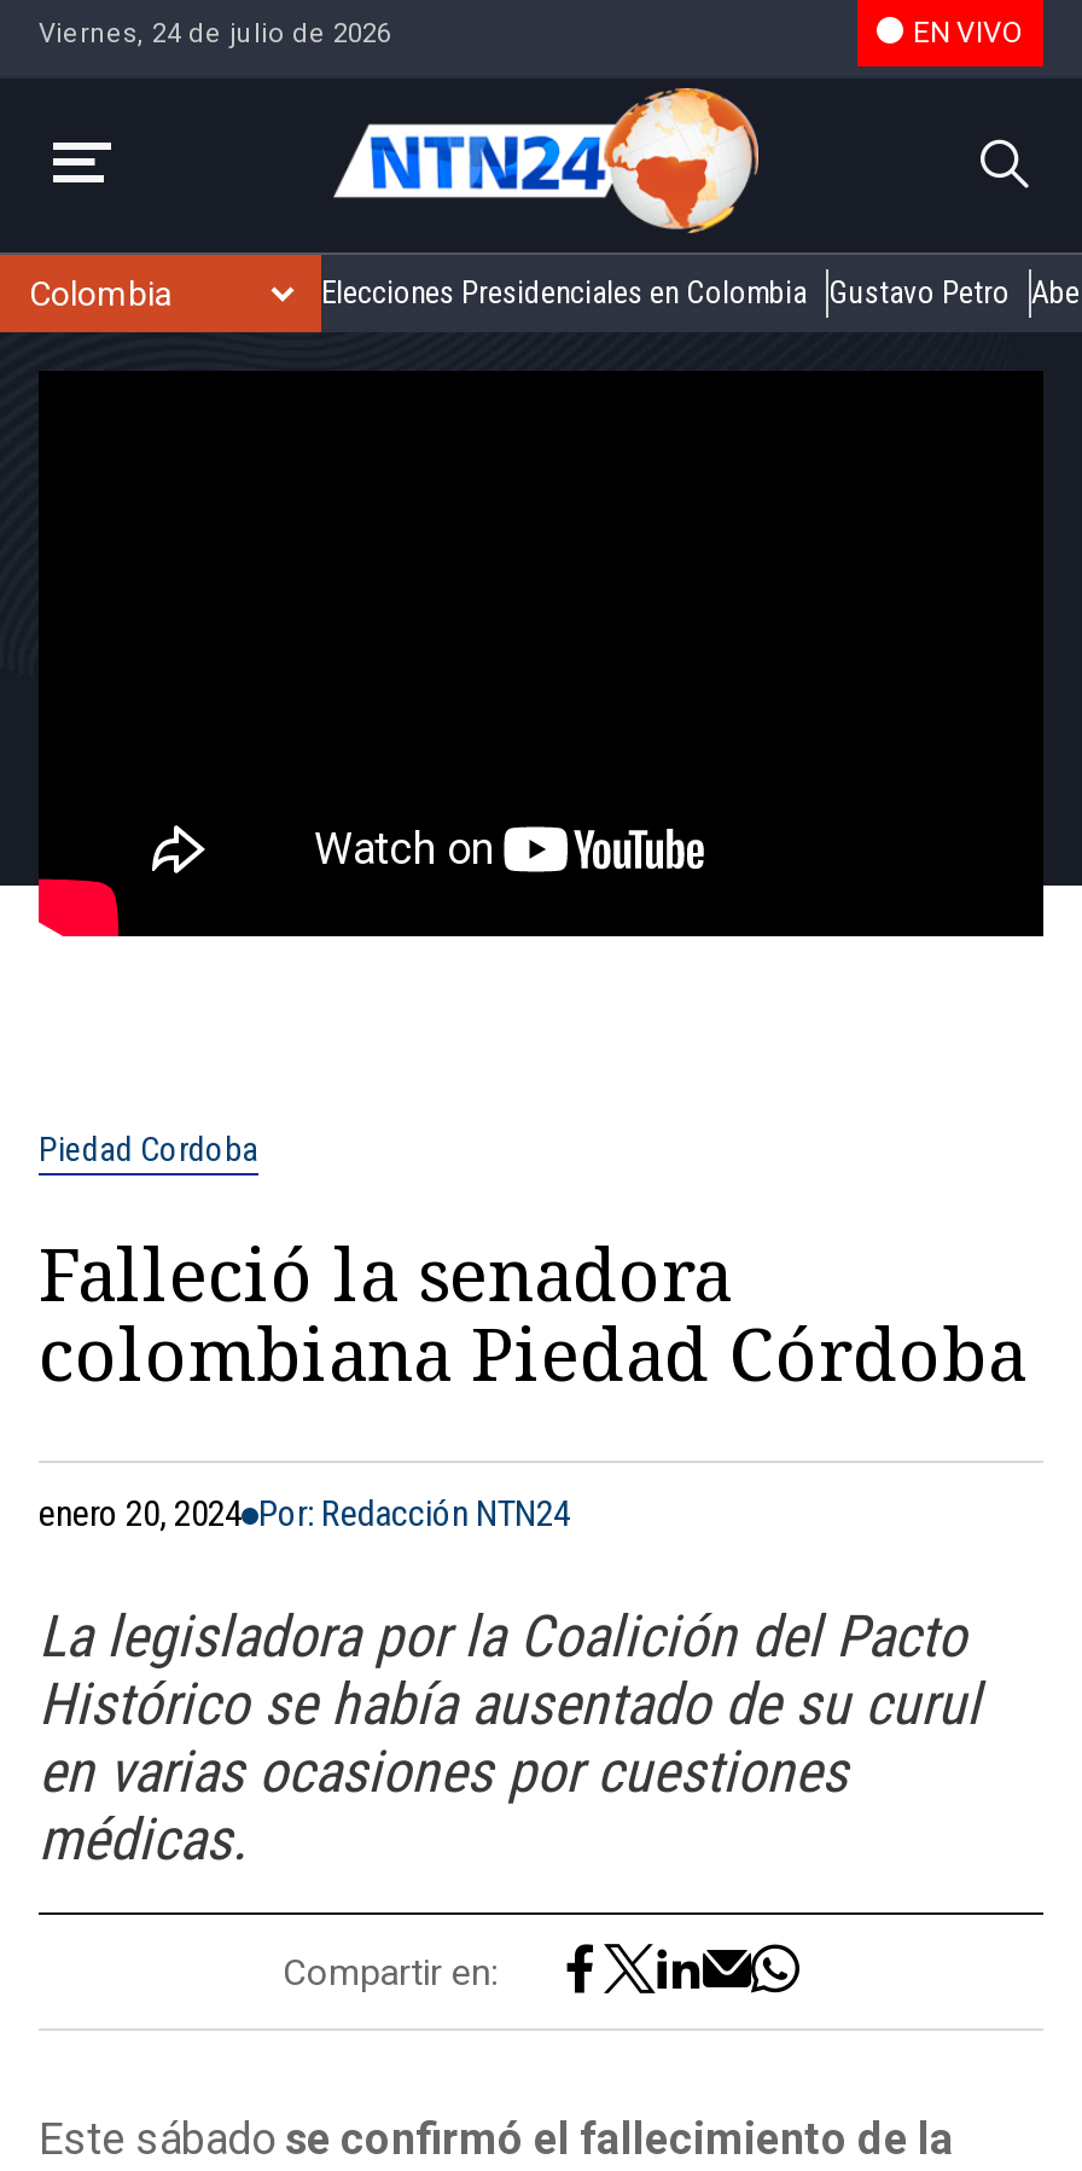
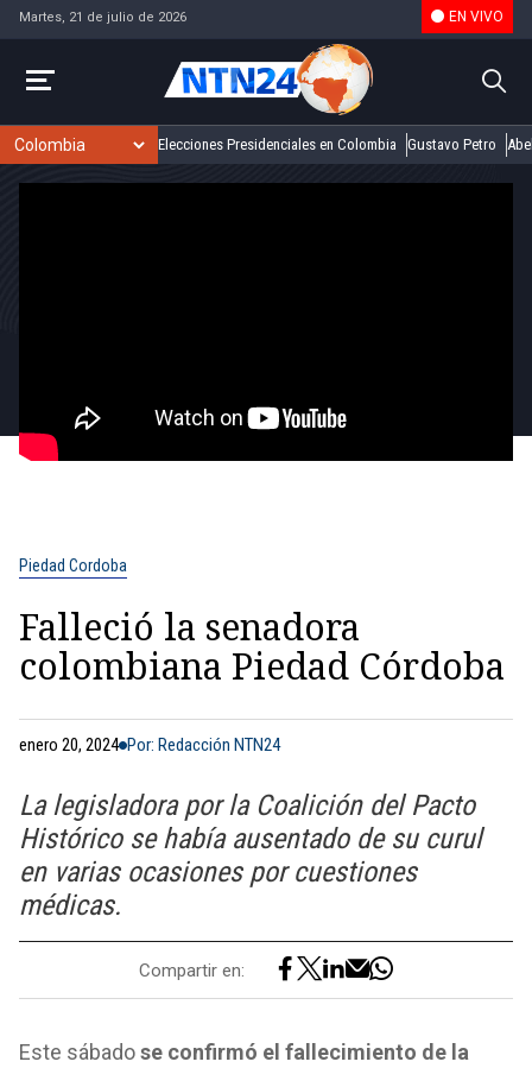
[39,17,391,48] Viernes, 24 de julio de 2026 -> [19,9,186,24] Martes, 21 de julio de 2026

